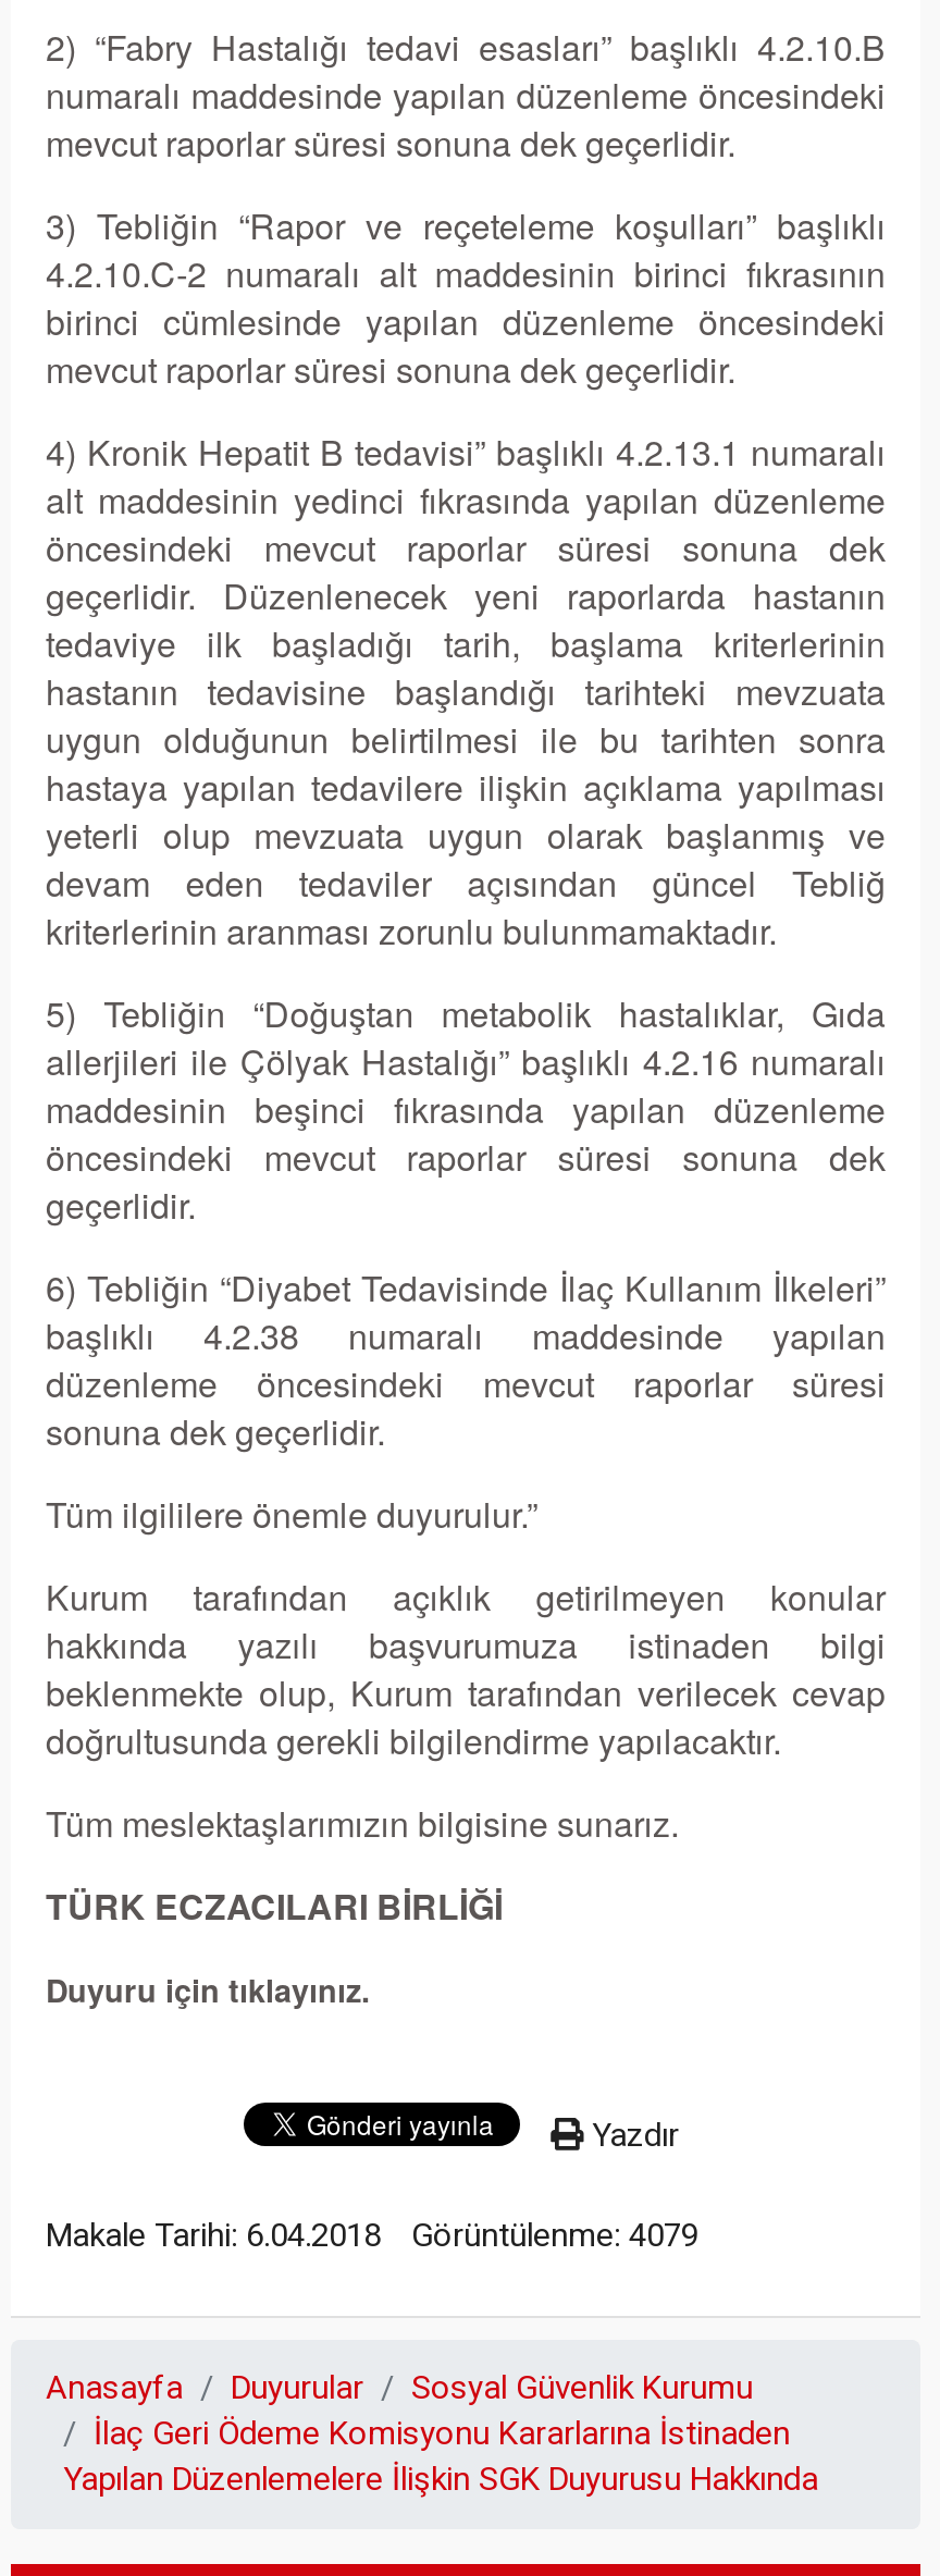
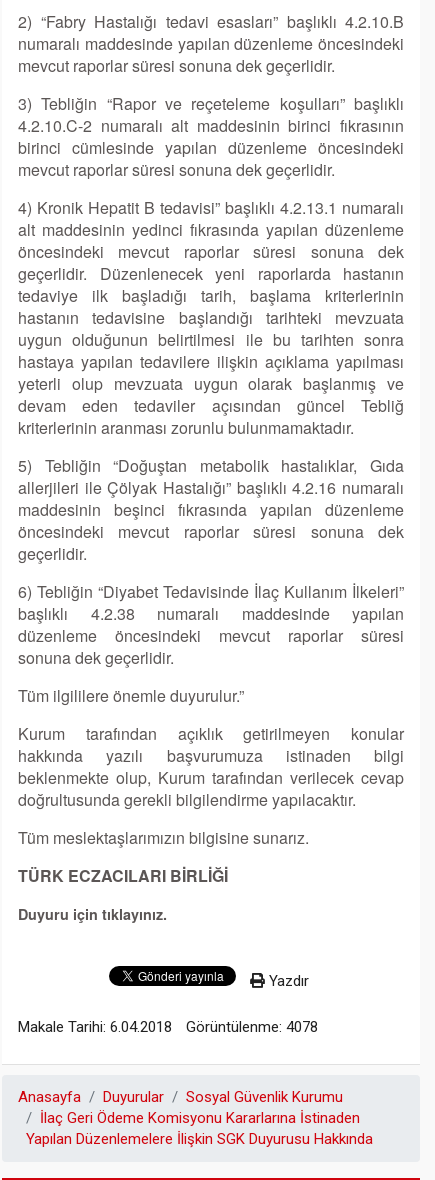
[411,2216,698,2255] Görüntülenme: 4079 -> [186,1018,318,1036] Görüntülenme: 4078

